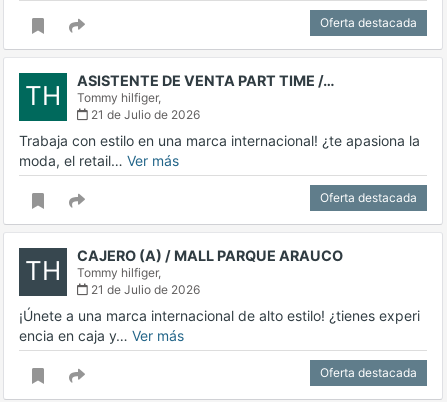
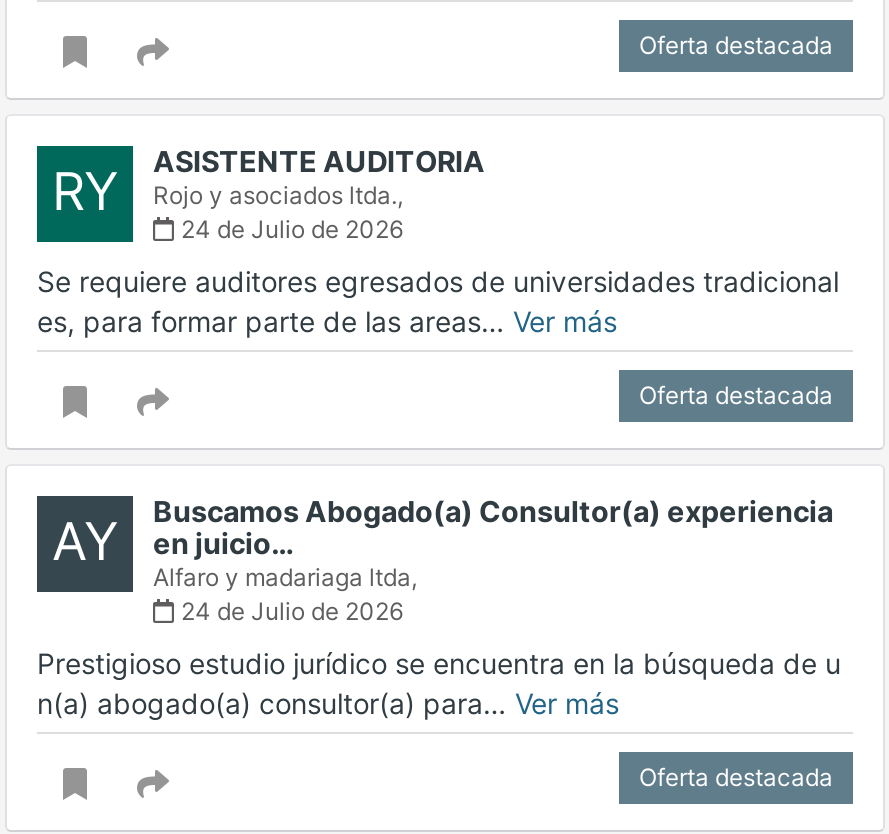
[25,72,335,122] TH | ASISTENTE DE VENTA PART TIME /… | Tommy hilfiger, | 21 de Julio de 2026 -> [52,144,485,244] RY | ASISTENTE AUDITORIA | Rojo y asociados ltda., | 24 de Julio de 2026
[19,132,420,169] Trabaja con estilo en una marca internacional! ¿te apasiona la | moda, el retail… Ver más -> [37,264,839,338] Se requiere auditores egresados de universidades tradicional | es, para formar parte de las areas… Ver más
[25,247,343,297] TH | CAJERO (A) / MALL PARQUE ARAUCO | Tommy hilfiger, | 21 de Julio de 2026 -> [52,494,833,626] AY | Buscamos Abogado(a) Consultor(a) experiencia | en juicio… | Alfaro y madariaga ltda, | 24 de Julio de 2026
[19,307,420,344] ¡Únete a una marca internacional de alto estilo! ¿tienes experi | encia en caja y… Ver más -> [37,646,841,720] Prestigioso estudio jurídico se encuentra en la búsqueda de u | n(a) abogado(a) consultor(a) para… Ver más

